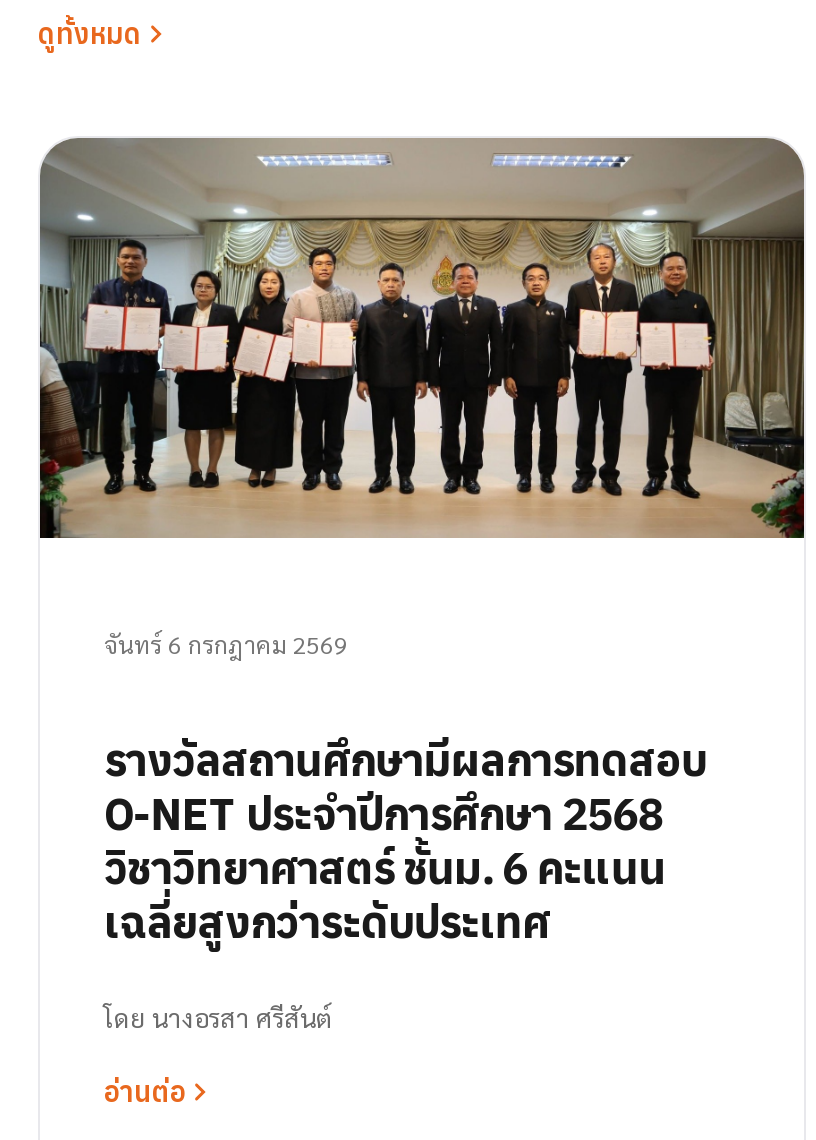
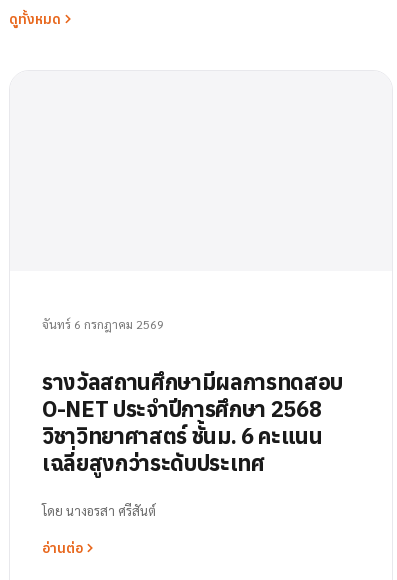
[38,136,806,540] [image] -> none

